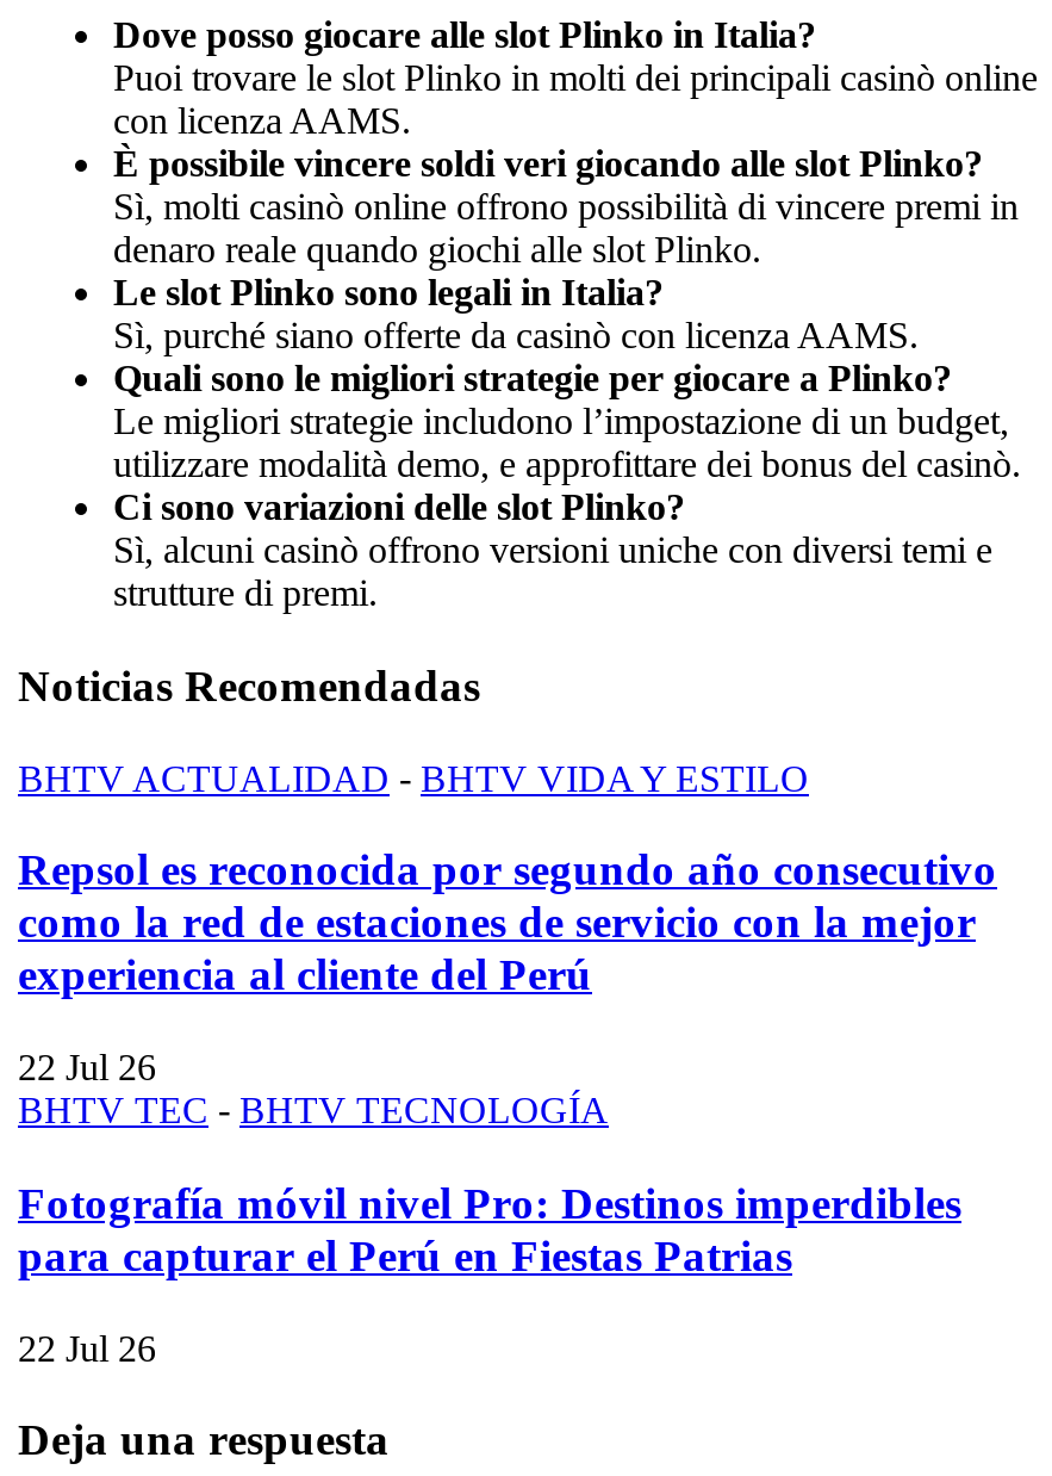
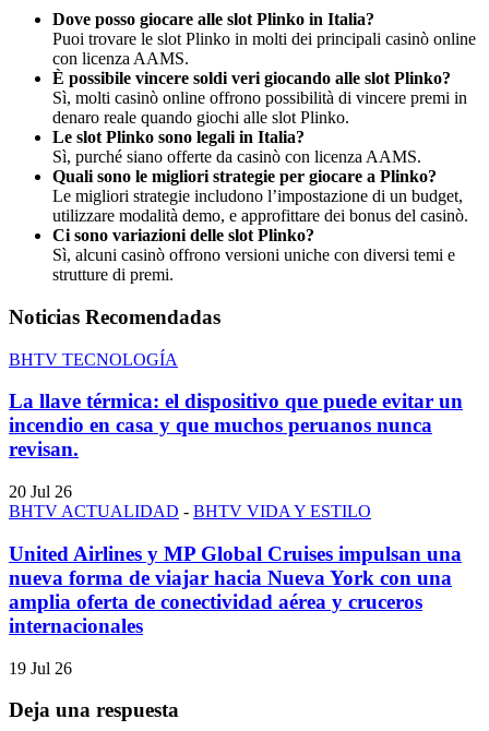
none -> [9,350,463,501] BHTV TECNOLOGÍA | La llave térmica: el dispositivo que puede evitar un | incendio en casa y que muchos peruanos nunca | revisan. | 20 Jul 26
moved [18,758,809,798] -> [9,502,371,521]: BHTV ACTUALIDAD - BHTV VIDA Y ESTILO
[18,845,997,1368] Repsol es reconocida por segundo año consecutivo | como la red de estaciones de servicio con la mejor | experiencia al cliente del Perú | 22 Jul 26 | BHTV TEC - BHTV TECNOLOGÍA | Fotografía móvil nivel Pro: Destinos imperdibles | para capturar el Perú en Fiestas Patrias | 22 Jul 26 -> [9,542,462,677] United Airlines y MP Global Cruises impulsan una | nueva forma de viajar hacia Nueva York con una | amplia oferta de conectividad aérea y cruceros | internacionales | 19 Jul 26

